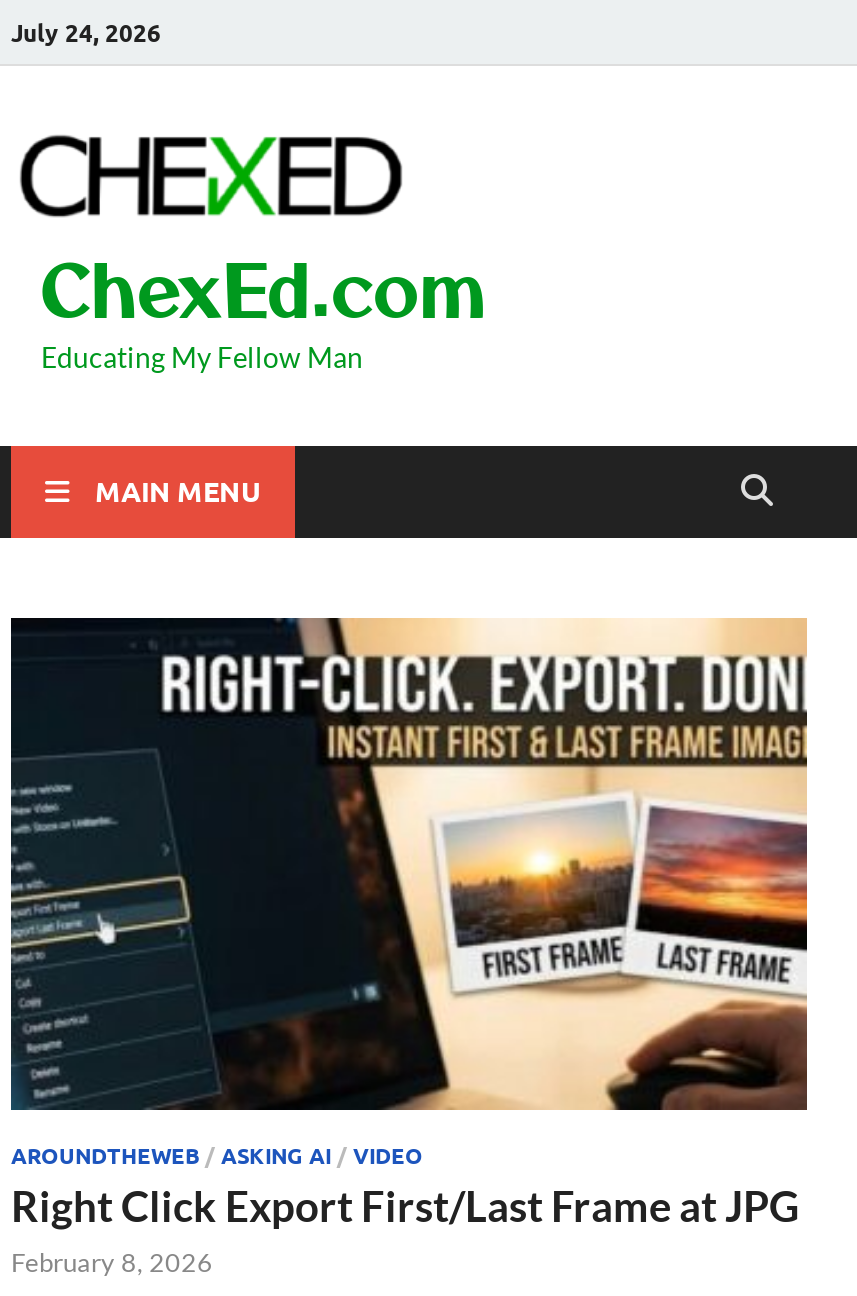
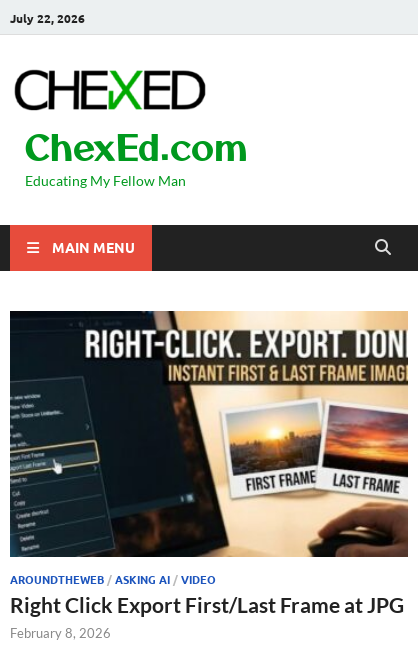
[11,15,161,47] July 24, 2026 -> [10,9,85,25] July 22, 2026

